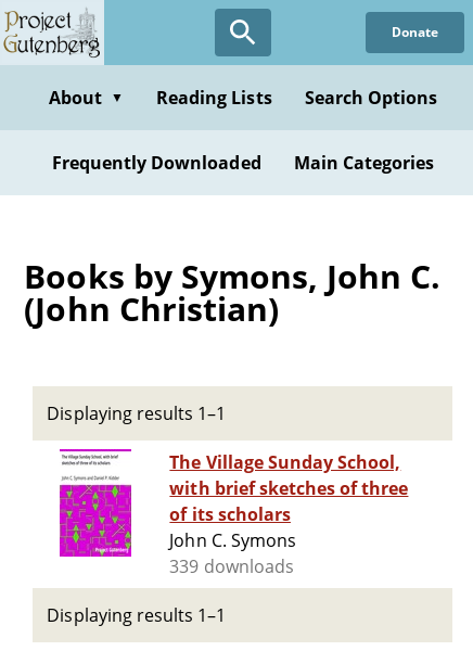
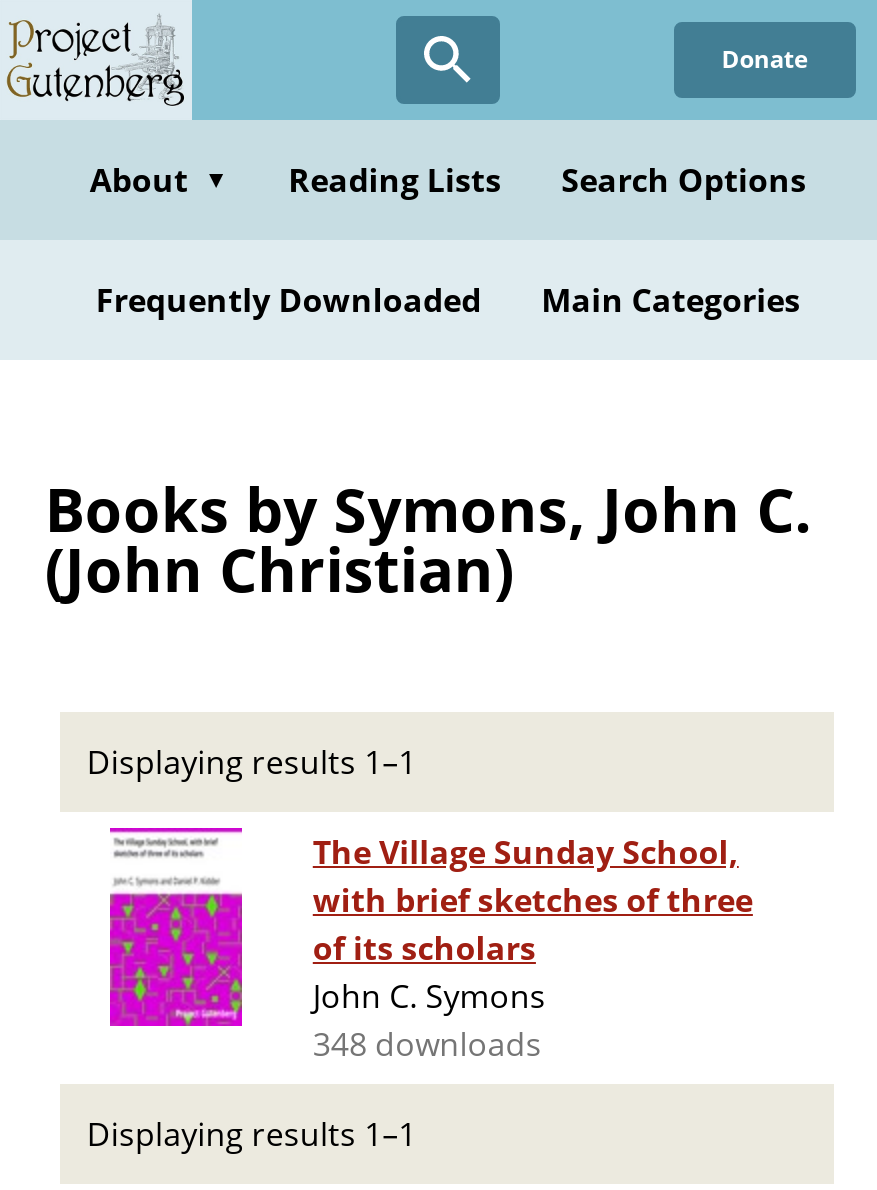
[170,555,294,579] 339 downloads -> [313,1022,542,1066] 348 downloads

